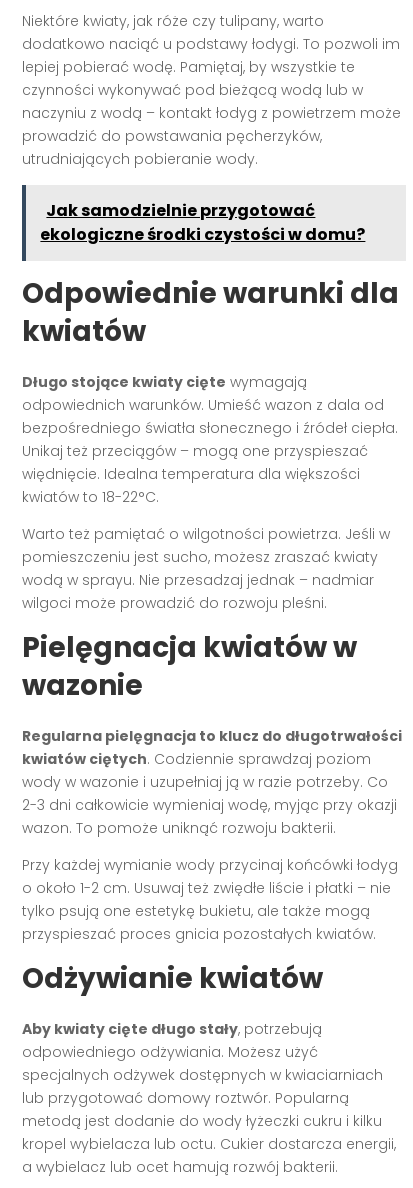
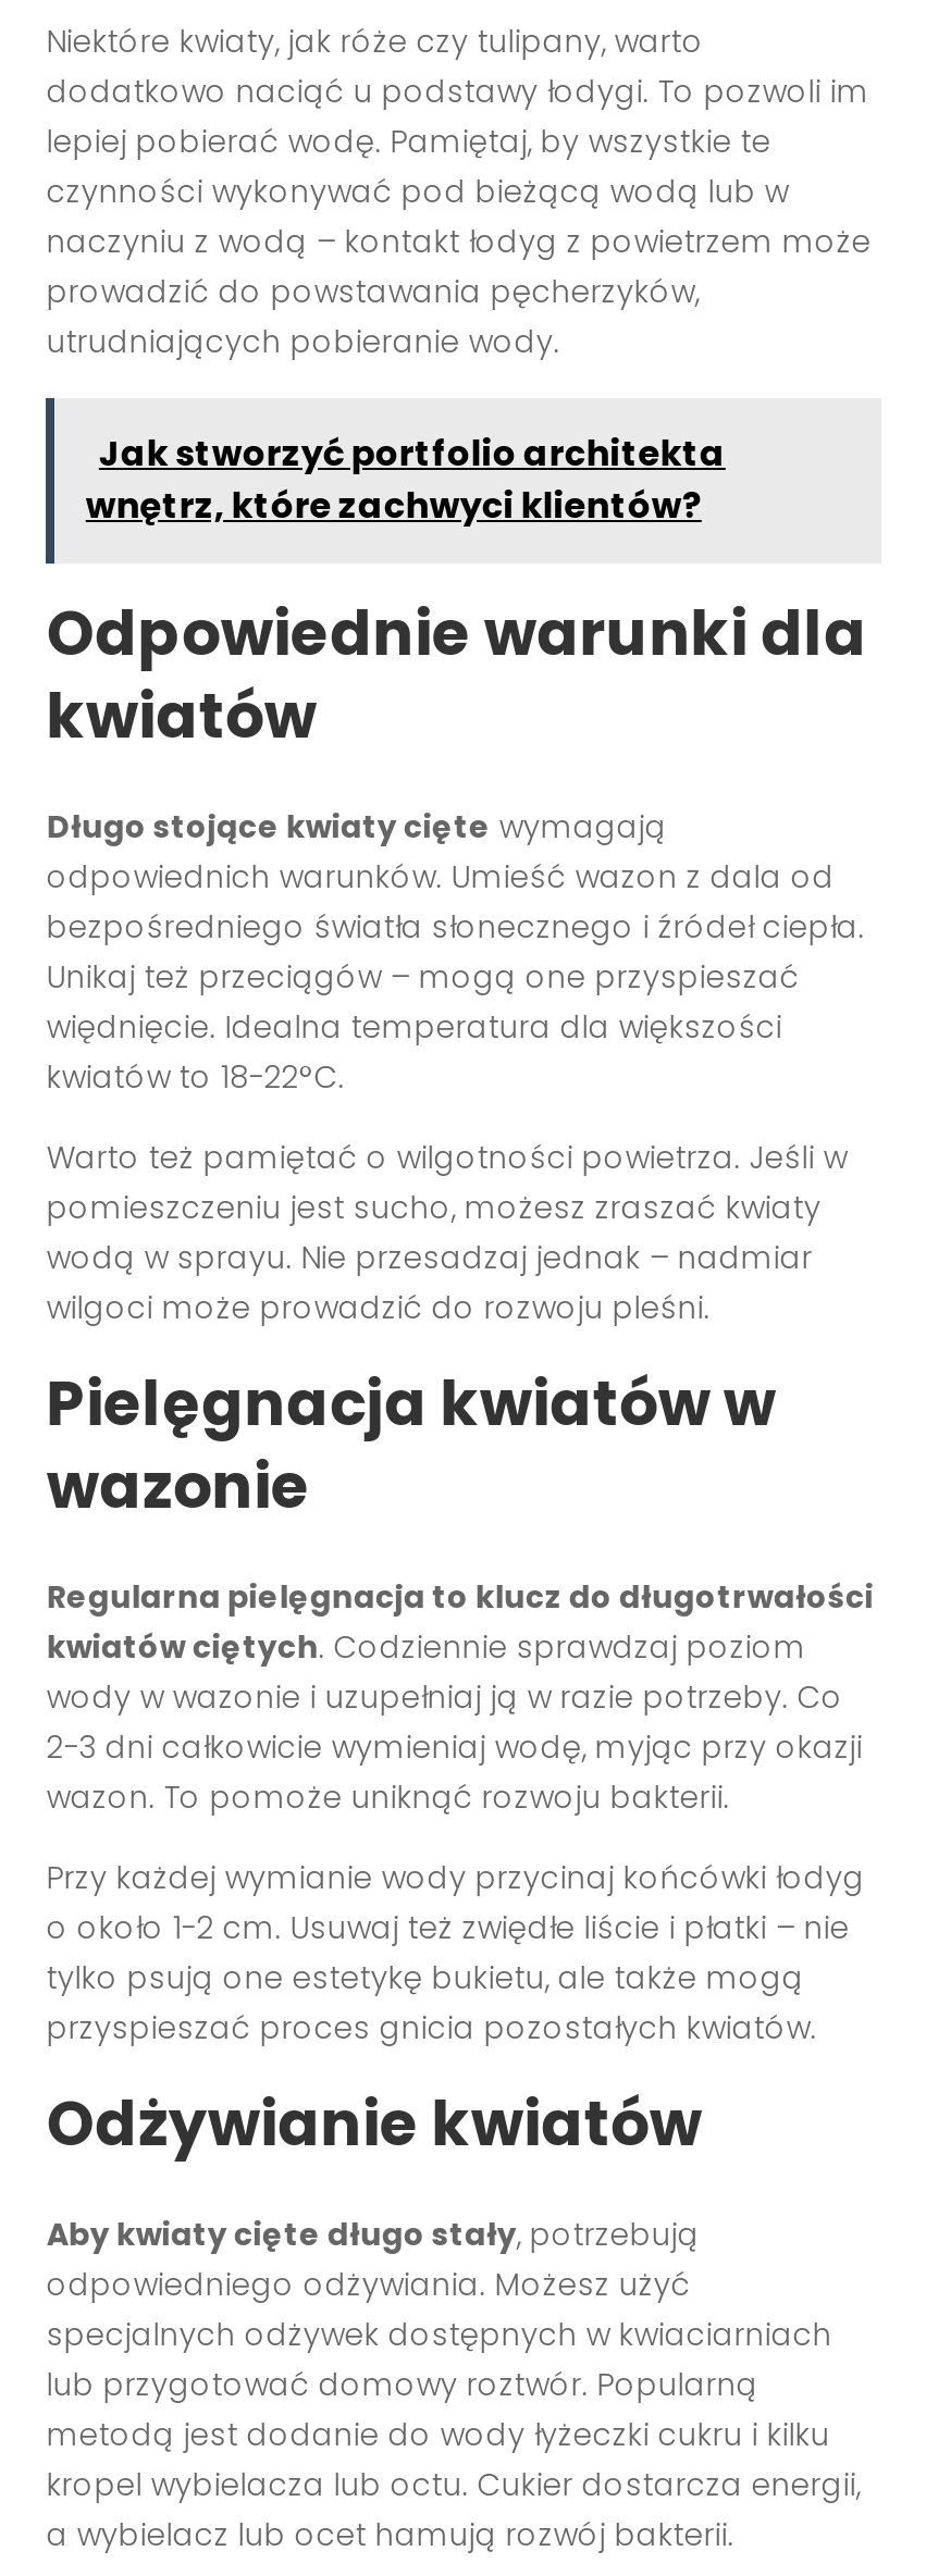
[40,199,365,246] Jak samodzielnie przygotować | ekologiczne środki czystości w domu? -> [86,428,726,530] Jak stworzyć portfolio architekta | wnętrz, które zachwyci klientów?

